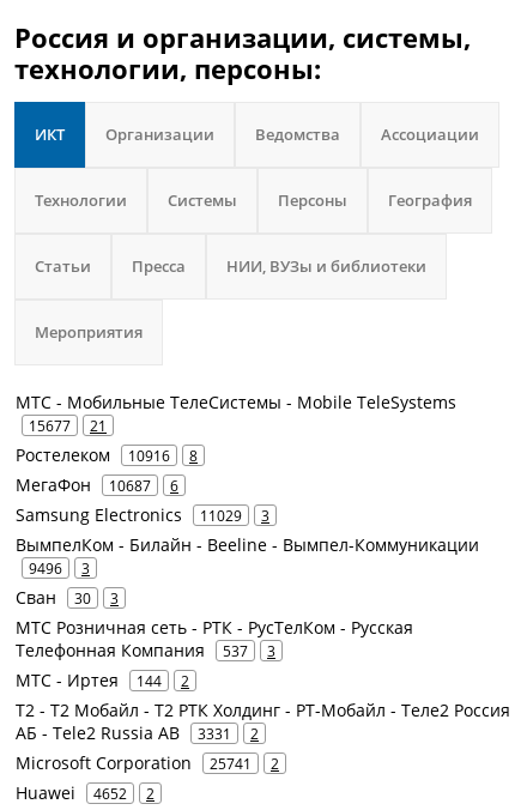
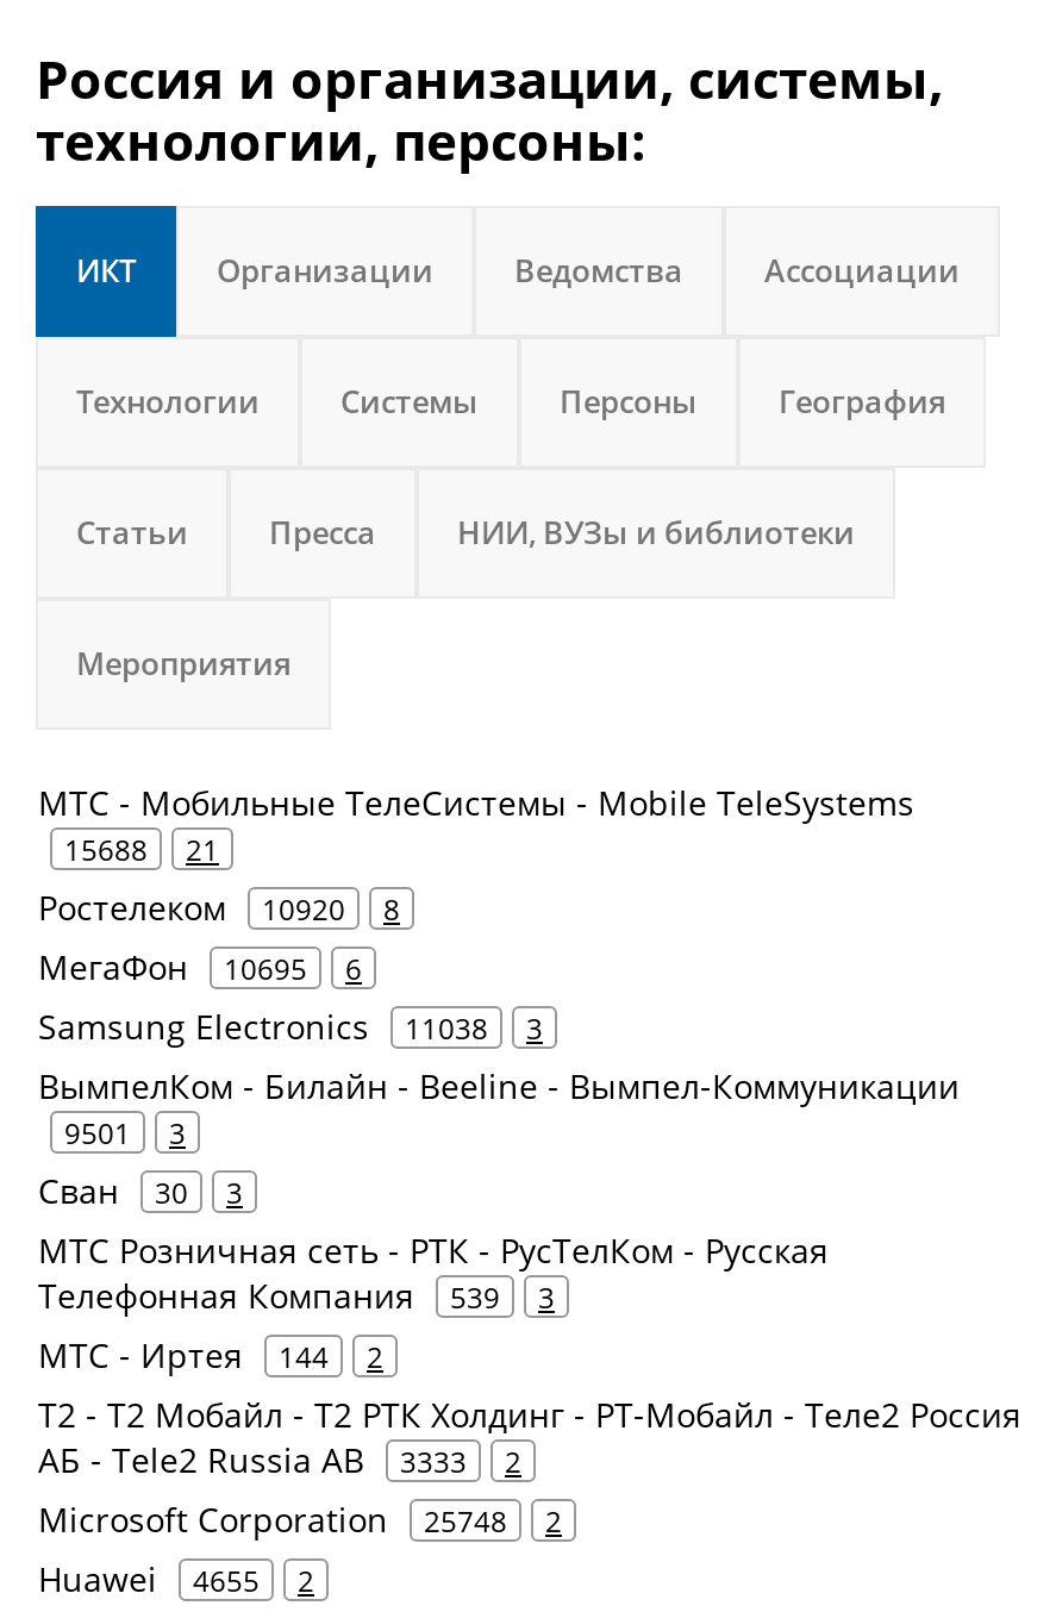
[29,416,107,435] 15677 21 -> [64,830,219,868] 15688 21
[16,444,198,466] Ростелеком 10916 8 -> [38,885,400,930] Ростелеком 10920 8
[16,474,178,496] МегаФон 10687 6 -> [38,945,362,990] МегаФон 10695 6
[16,503,269,526] Samsung Electronics 11029 3 -> [38,1004,543,1049] Samsung Electronics 11038 3
[29,559,90,578] 9496 3 -> [64,1114,186,1152] 9501 3
[16,639,275,662] Телефонная Компания 537 3 -> [38,1273,555,1318] Телефонная Компания 539 3
[198,724,231,743] 3331 -> [400,1442,467,1480] 3333
[16,752,279,774] Microsoft Corporation 25741 2 -> [38,1497,562,1542] Microsoft Corporation 25748 2
[16,781,155,804] Huawei 4652 2 -> [38,1557,314,1602] Huawei 4655 2

